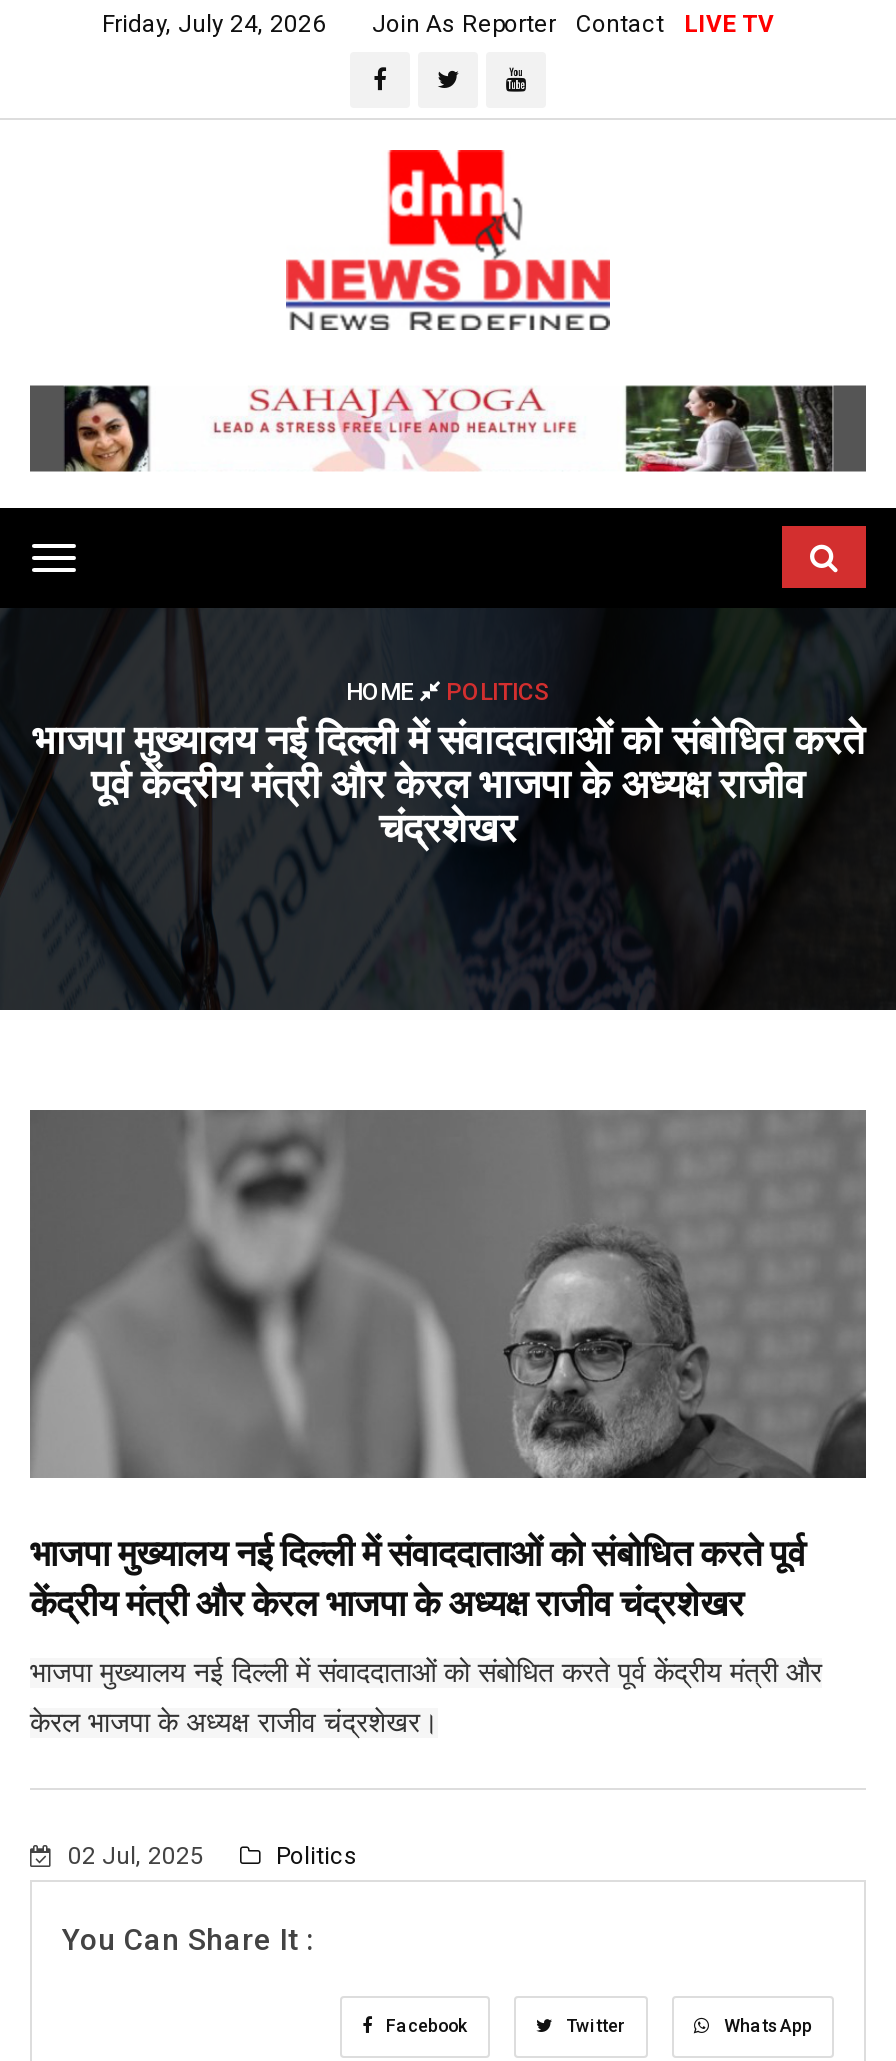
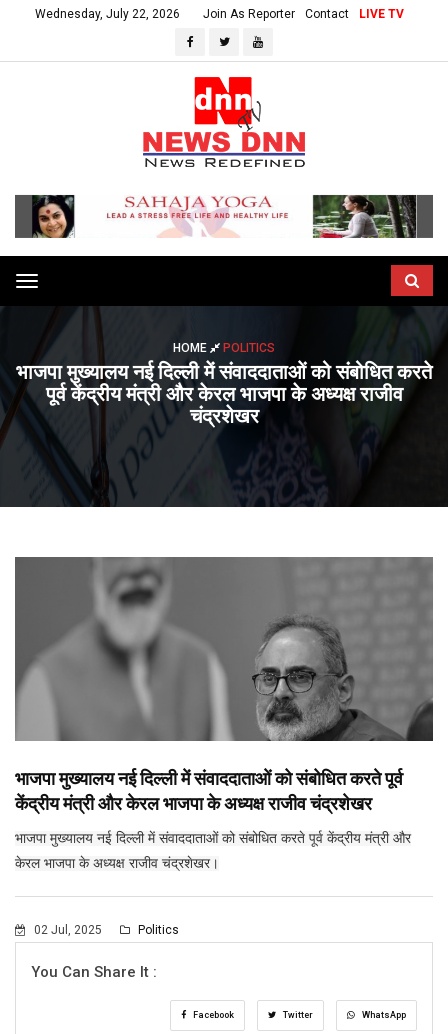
[102,10,326,38] Friday, July 24, 2026 -> [34,7,179,21] Wednesday, July 22, 2026

